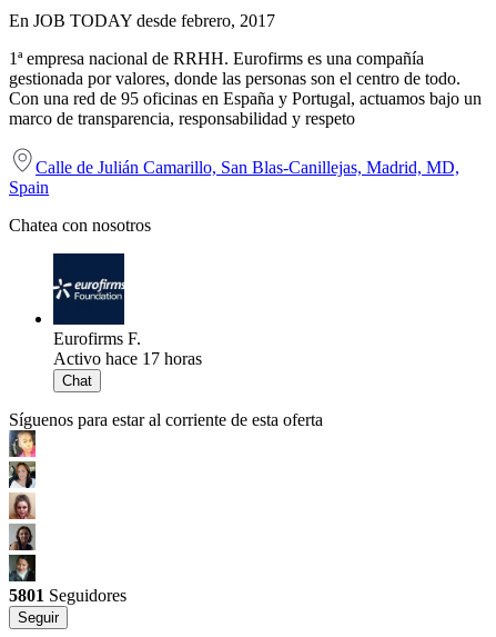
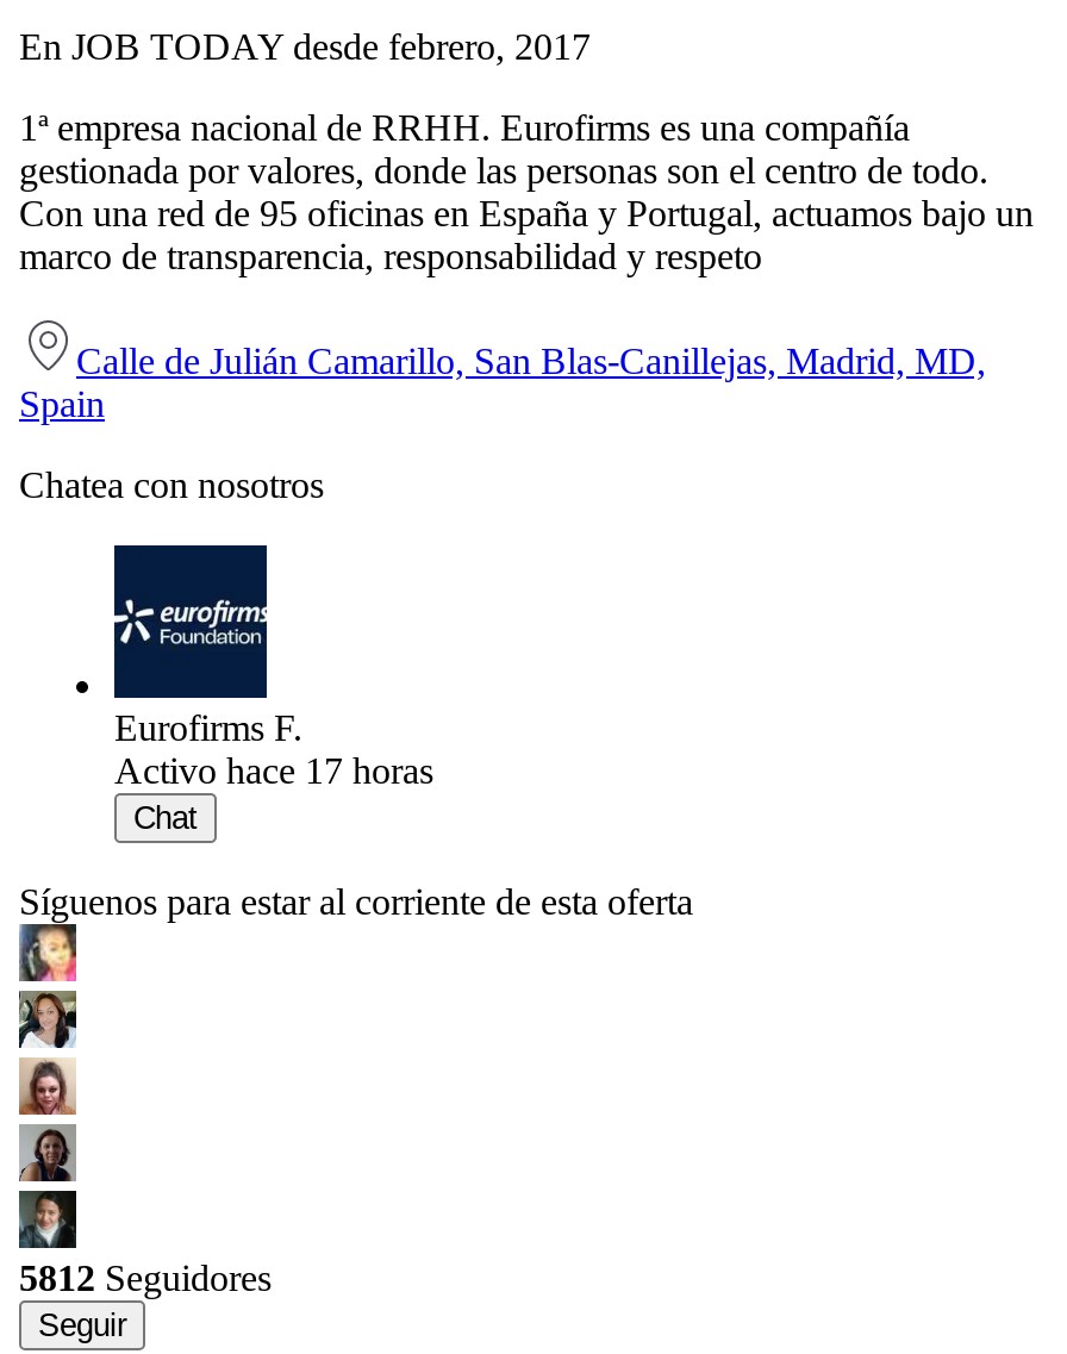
[9,586,126,605] 5801 Seguidores -> [19,1257,272,1298] 5812 Seguidores

